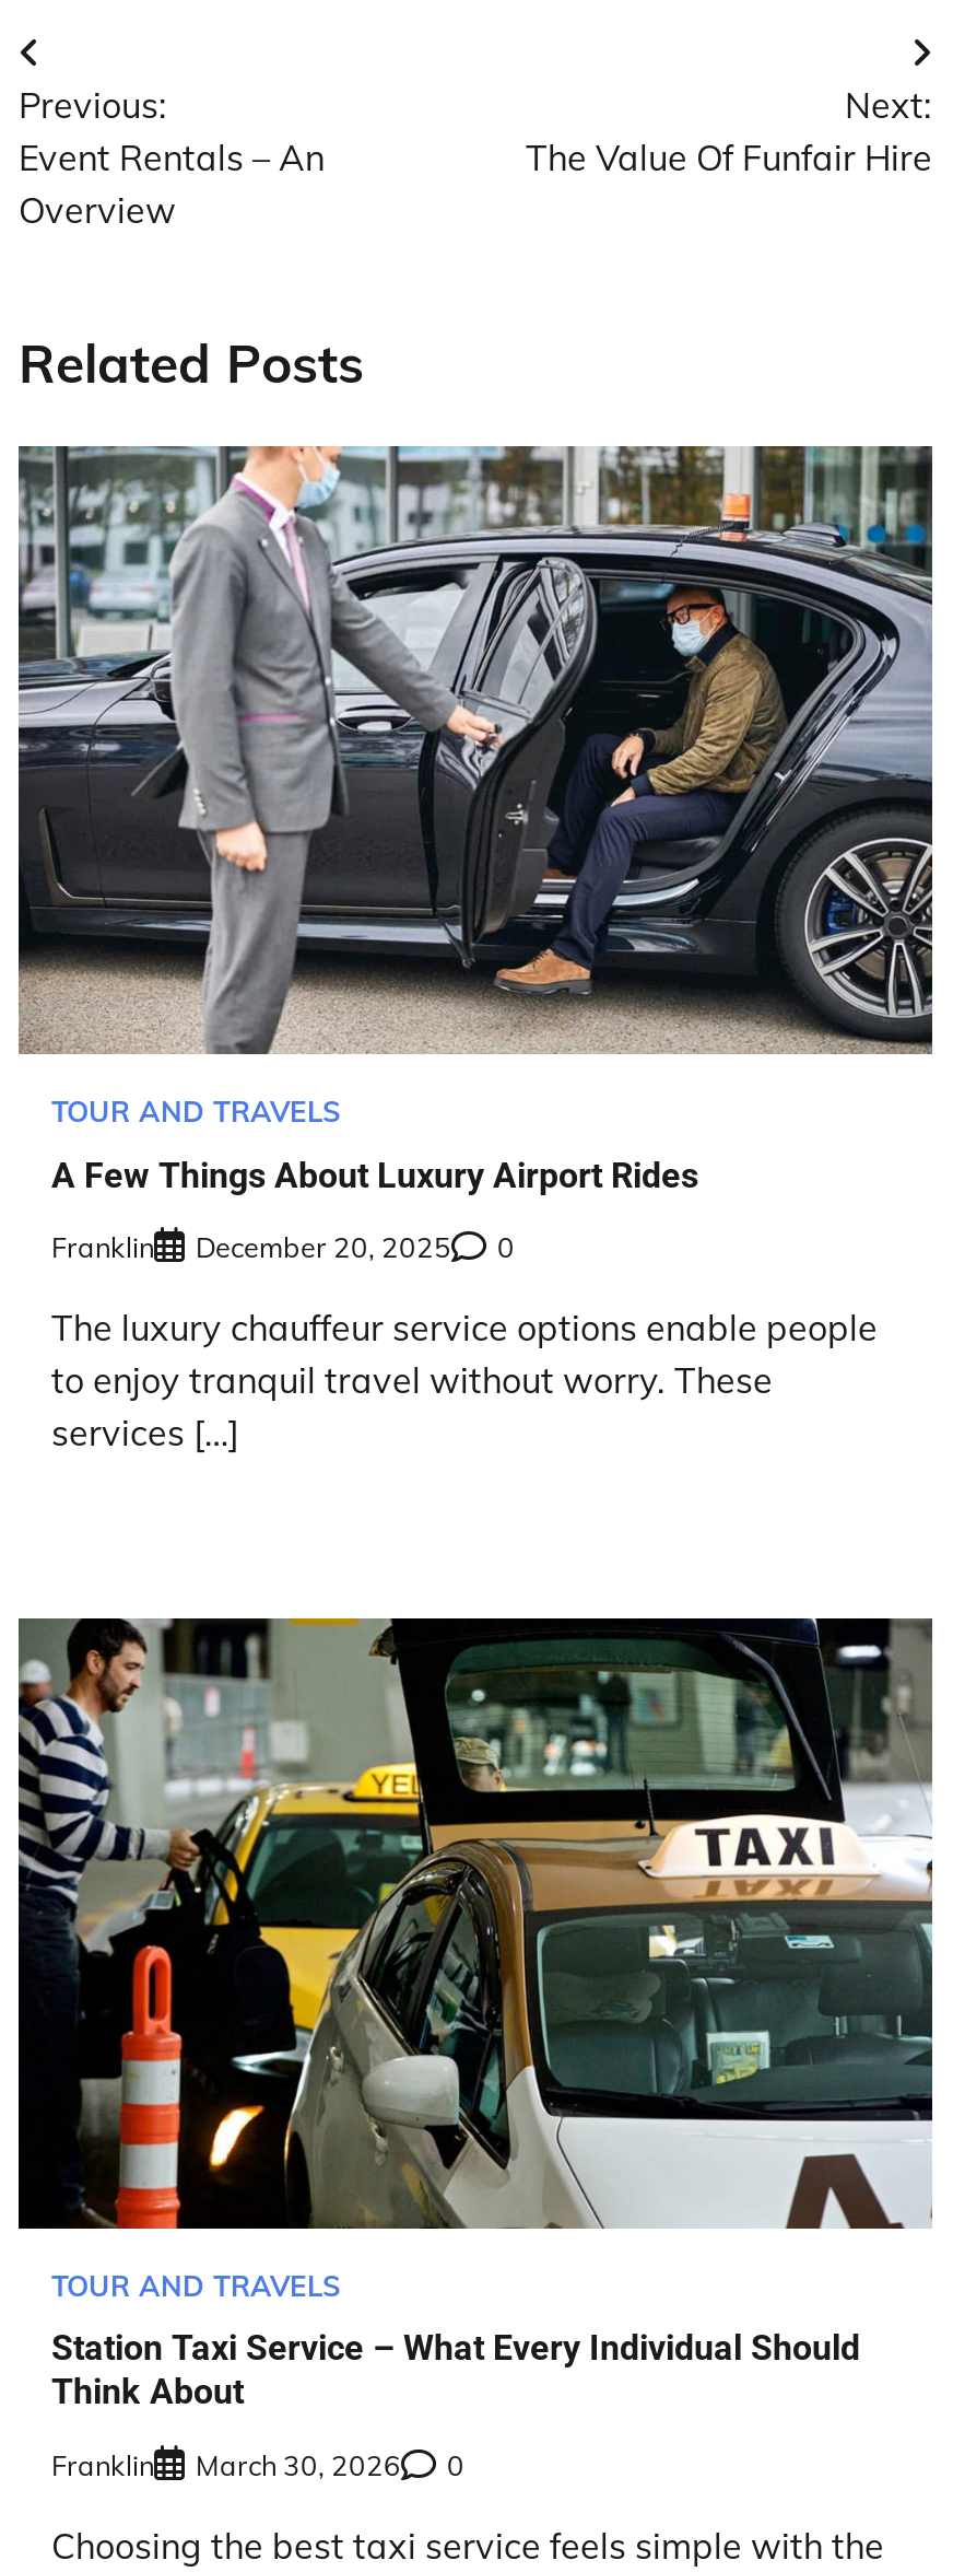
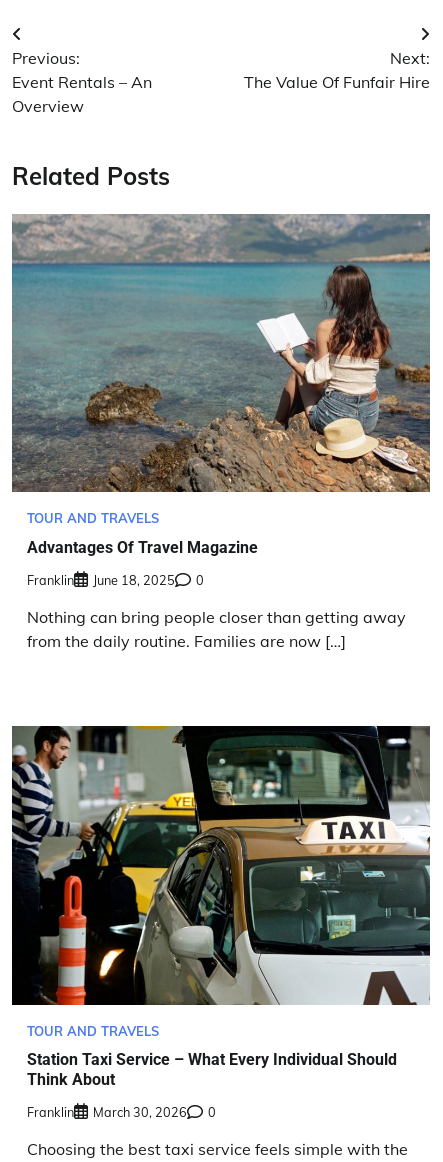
[16,444,934,1054] [image] -> [11,213,431,492] [image]
[51,1155,698,1196] A Few Things About Luxury Airport Rides -> [27,538,258,557] Advantages Of Travel Magazine
[51,1230,515,1265] Franklin December 20, 2025 0 -> [27,572,204,588] Franklin June 18, 2025 0
[51,1306,878,1455] The luxury chauffeur service options enable people | to enjoy tranquil travel without worry. These | services […] -> [27,607,406,651] Nothing can bring people closer than getting away | from the daily routine. Families are now […]

